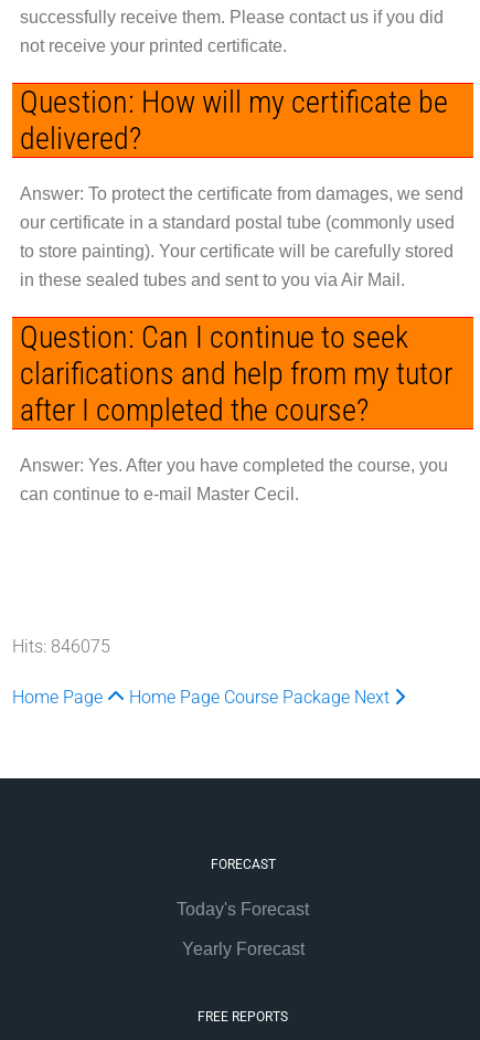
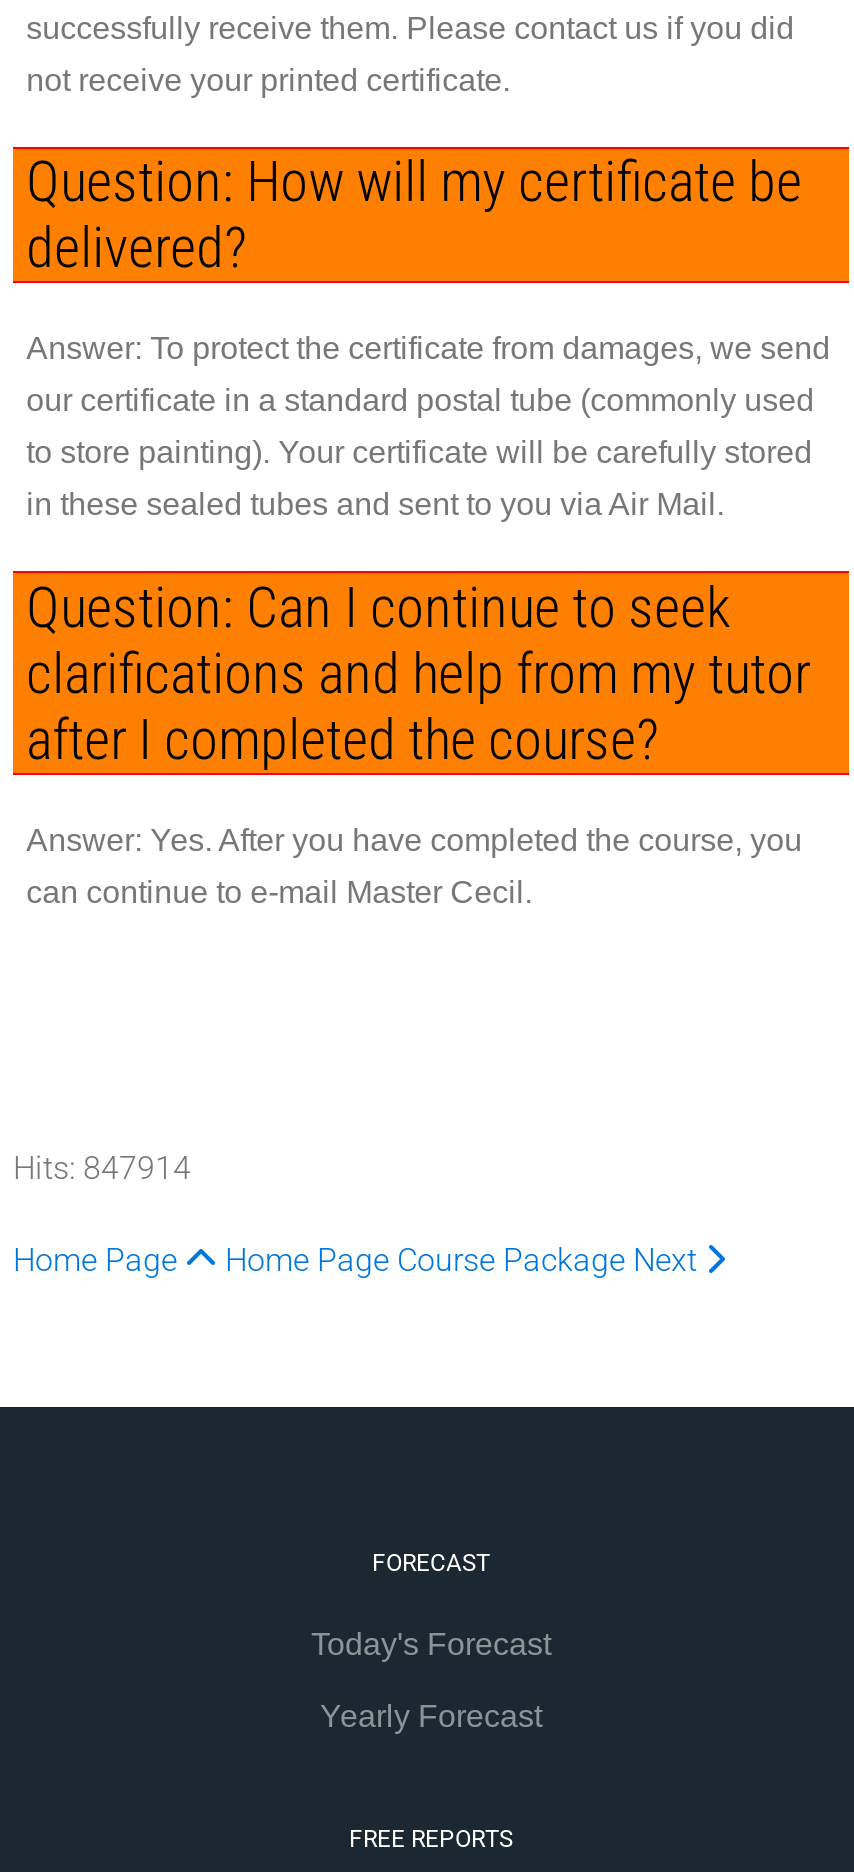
[12,636,110,657] Hits: 846075 -> [13,1149,191,1187] Hits: 847914

